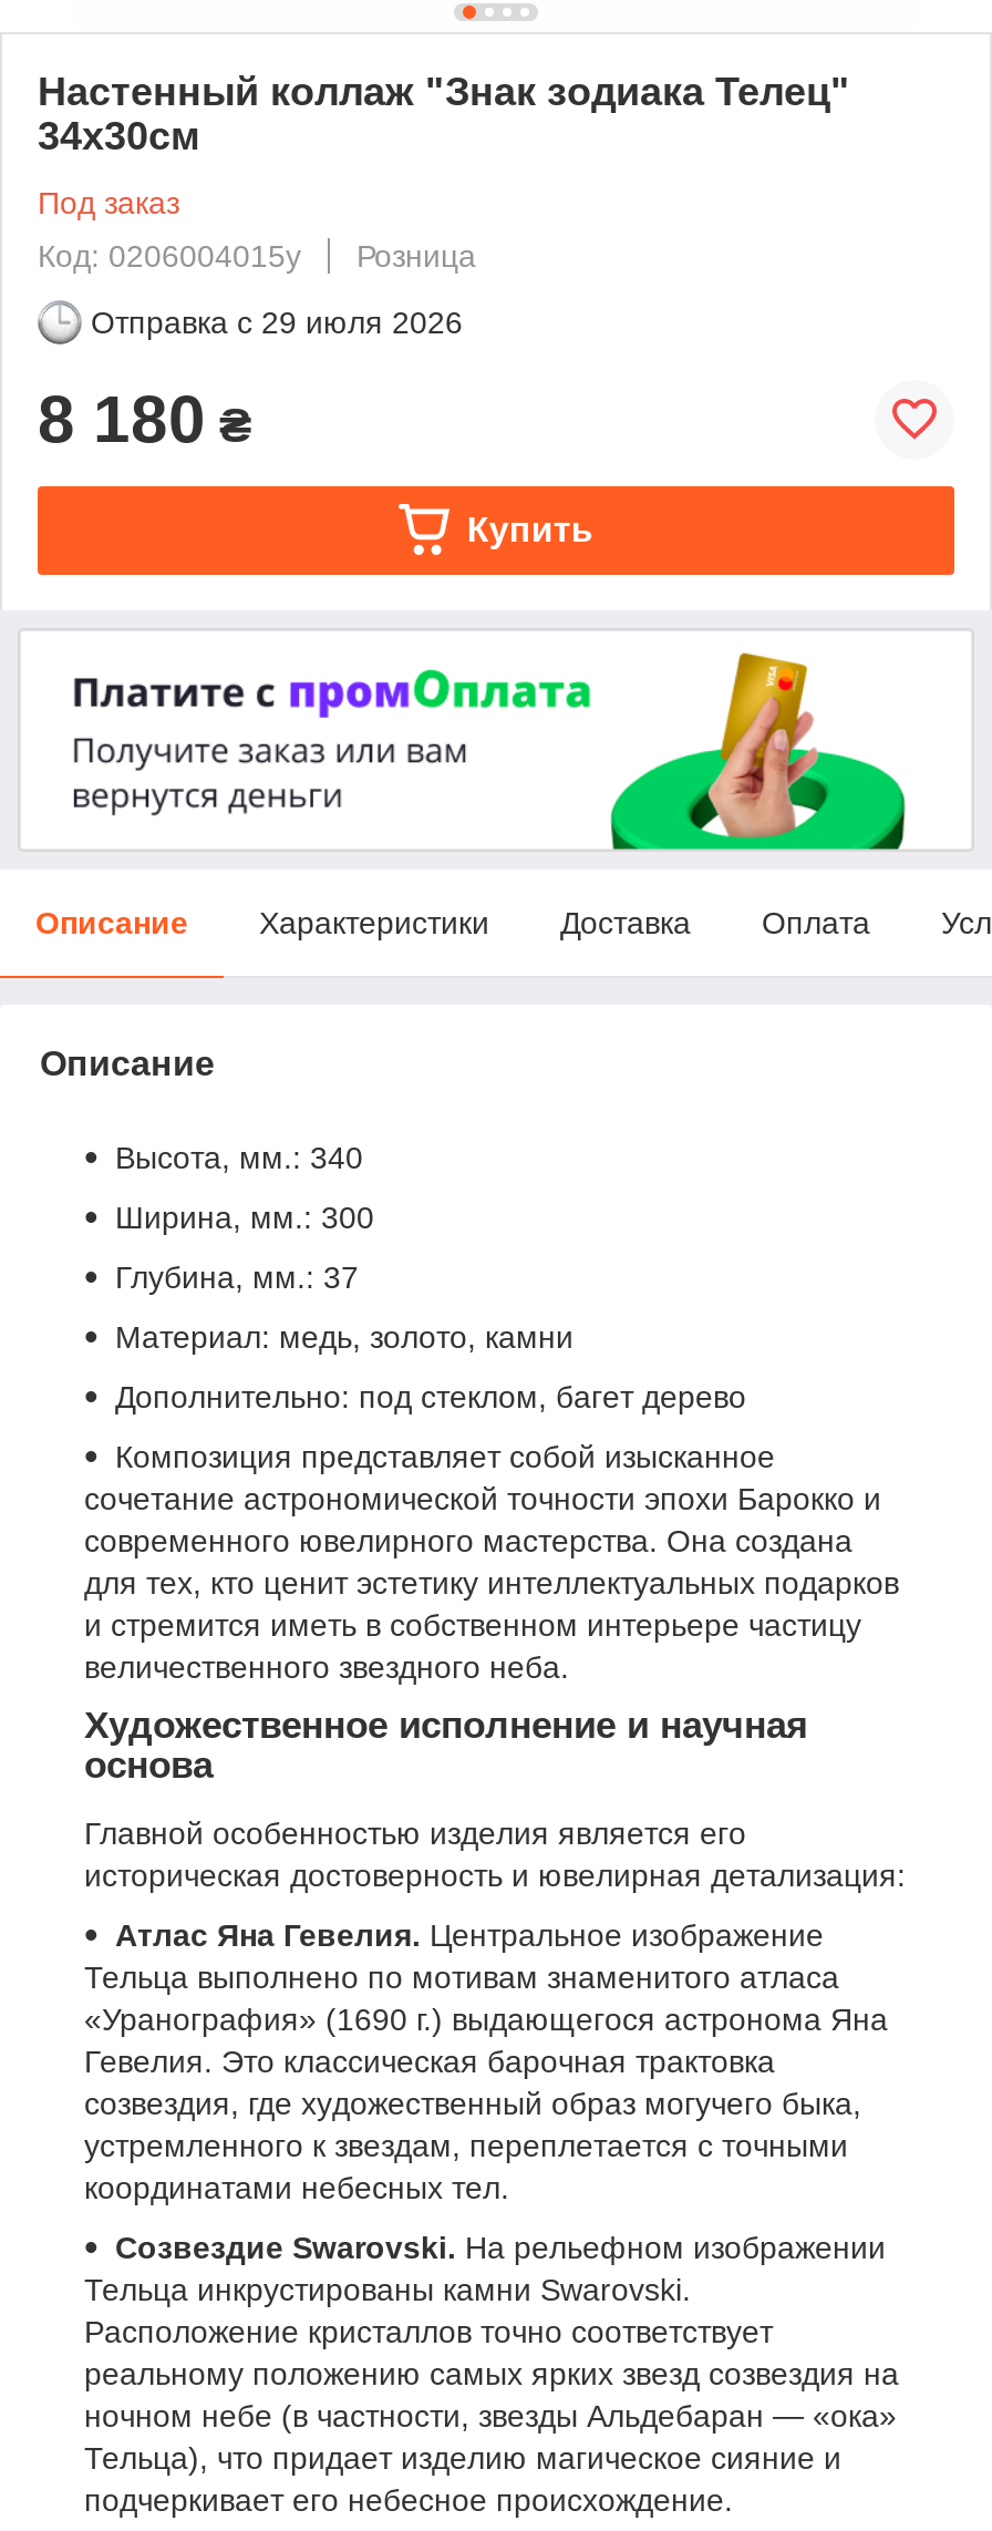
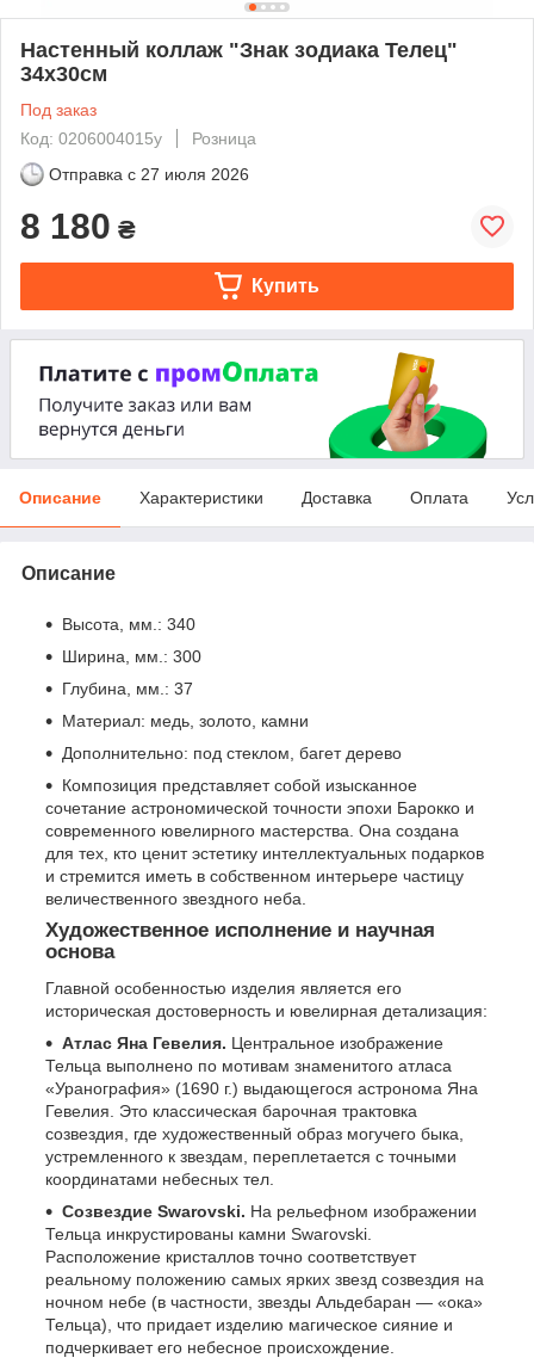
[91,304,463,340] Отправка с 29 июля 2026 -> [49,164,249,184] Отправка с 27 июля 2026

